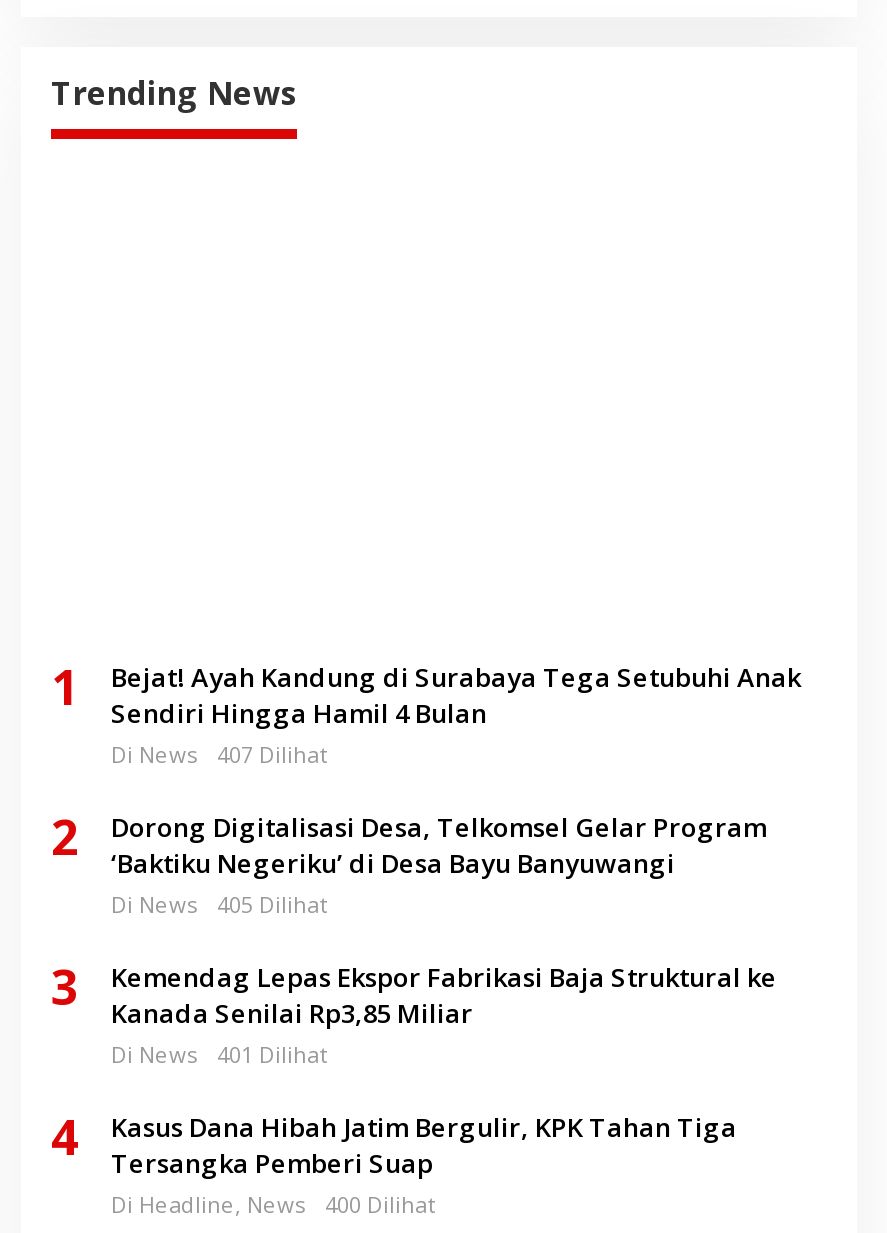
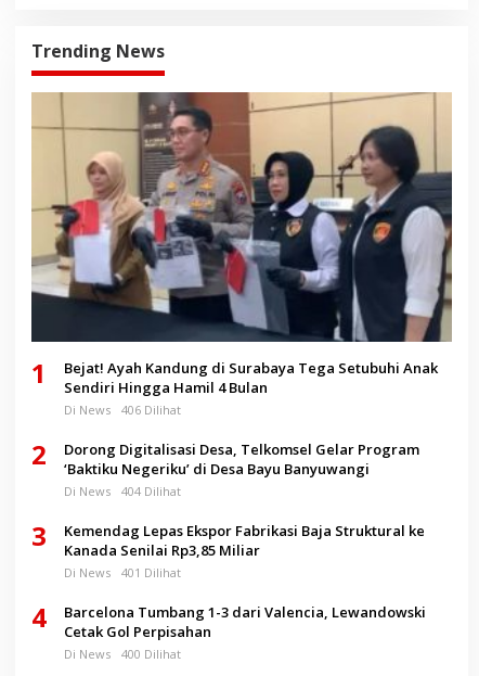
none -> [30,91,453,343] [image]
[111,740,327,770] Di News 407 Dilihat -> [64,402,181,418] Di News 406 Dilihat
[111,890,327,920] Di News 405 Dilihat -> [64,483,181,499] Di News 404 Dilihat
[111,1110,737,1220] Kasus Dana Hibah Jatim Bergulir, KPK Tahan Tiga | Tersangka Pemberi Suap | Di Headline, News -> [64,603,426,662] Barcelona Tumbang 1-3 dari Valencia, Lewandowski | Cetak Gol Perpisahan | Di News

